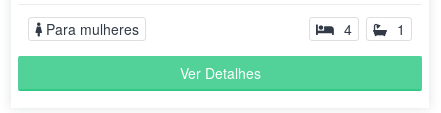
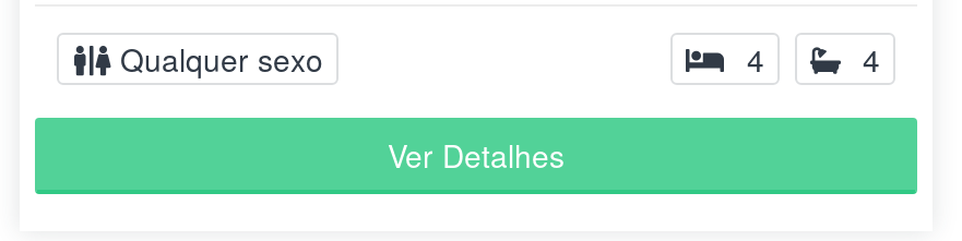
[46,19,139,39] Para mulheres -> [120,37,323,81] Qualquer sexo
[397,19,405,39] 1 -> [863,37,880,81] 4

